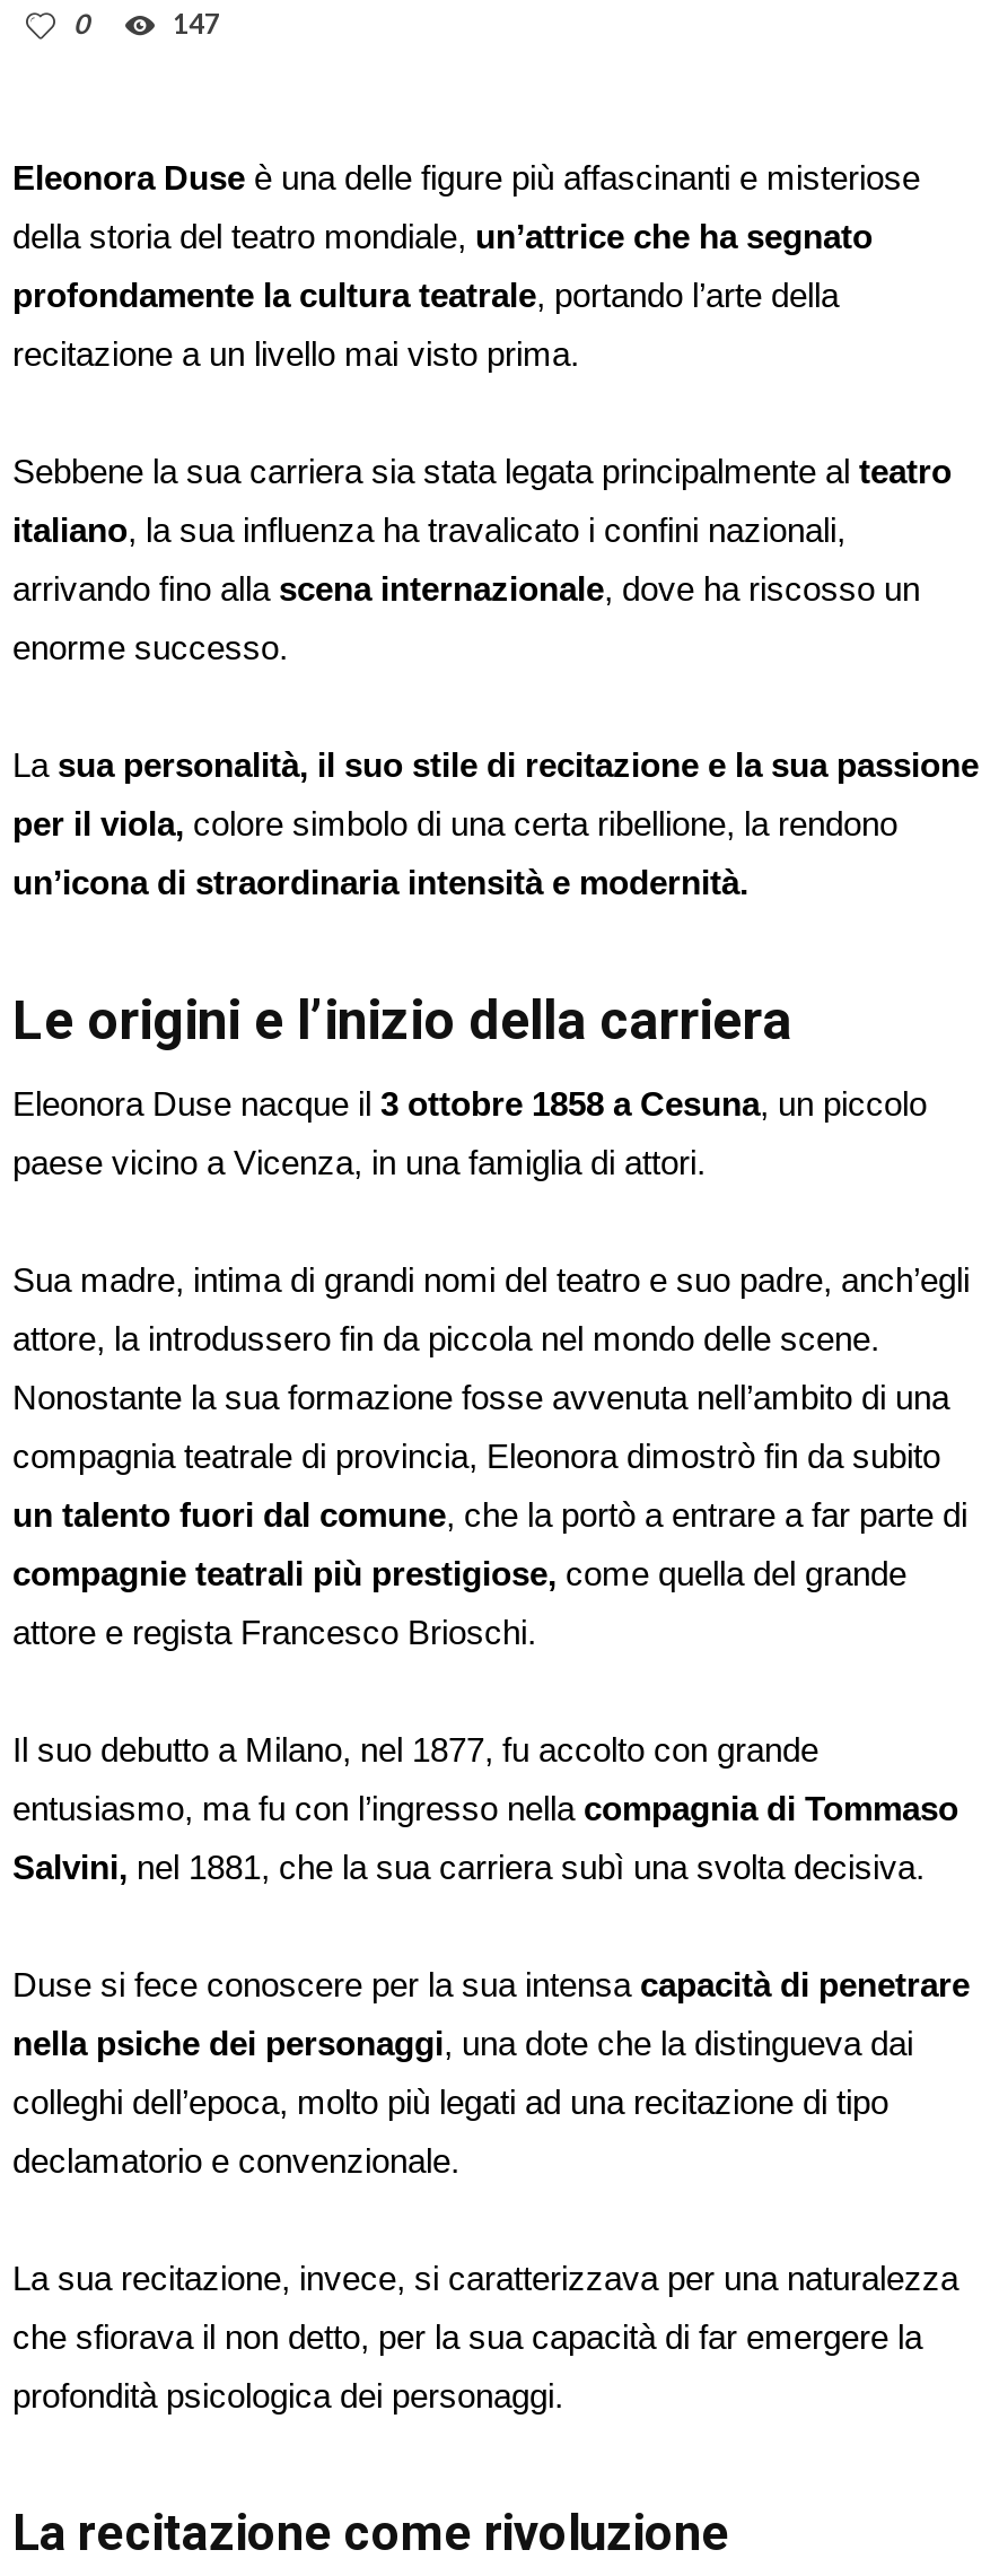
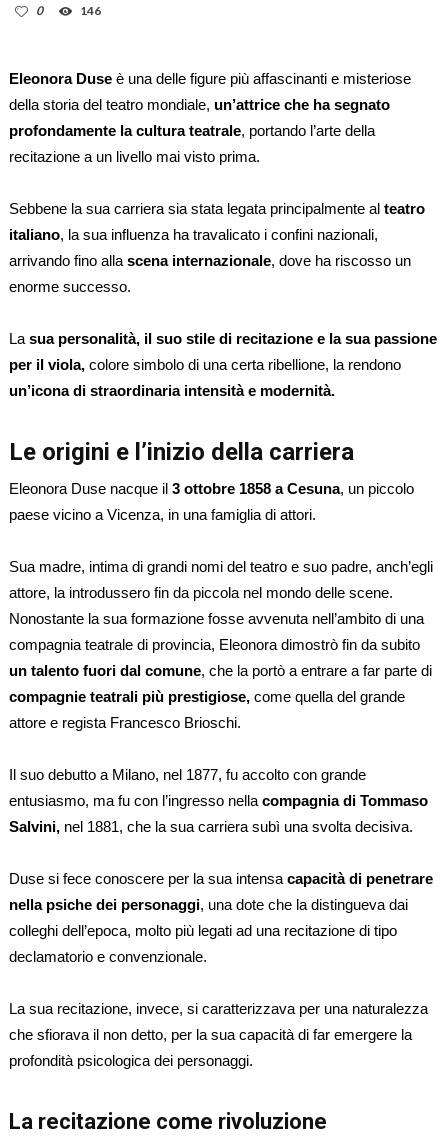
[168,7,220,41] 147 -> [78,3,101,18] 146

